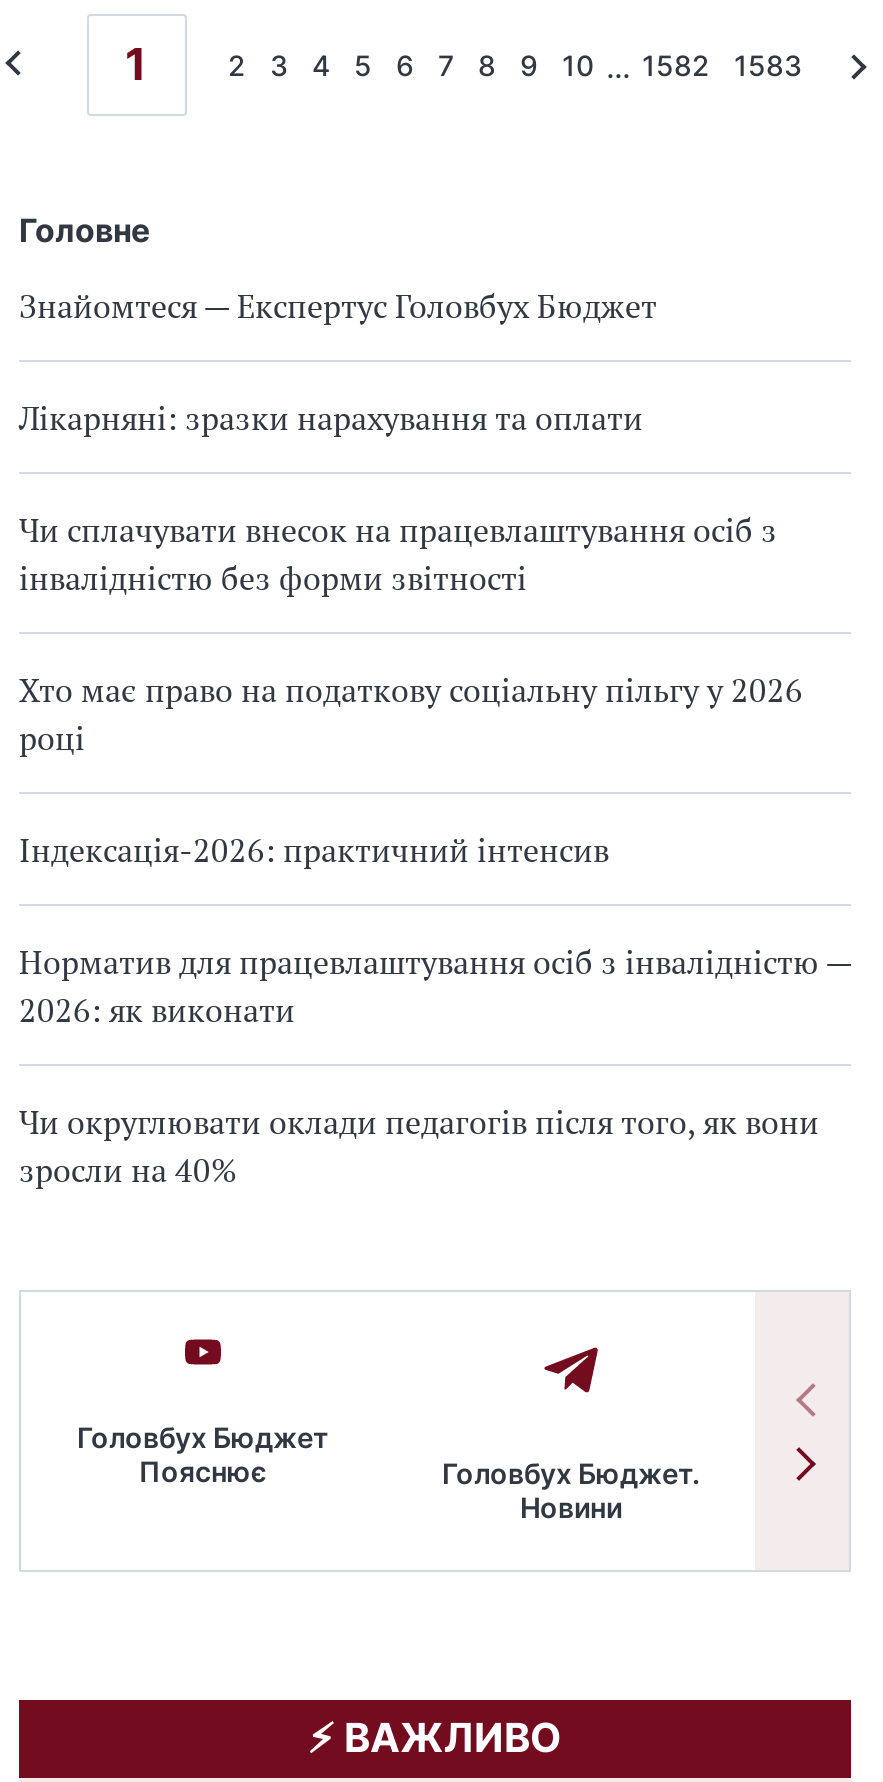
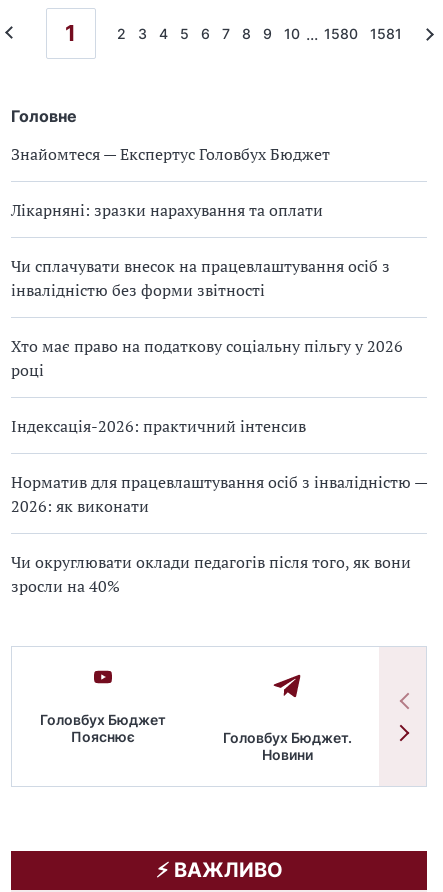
[562,45,710,85] 10 ... 1582 -> [283,23,357,43] 10 ... 1580
[734,48,802,82] 1583 -> [369,25,401,42] 1581

